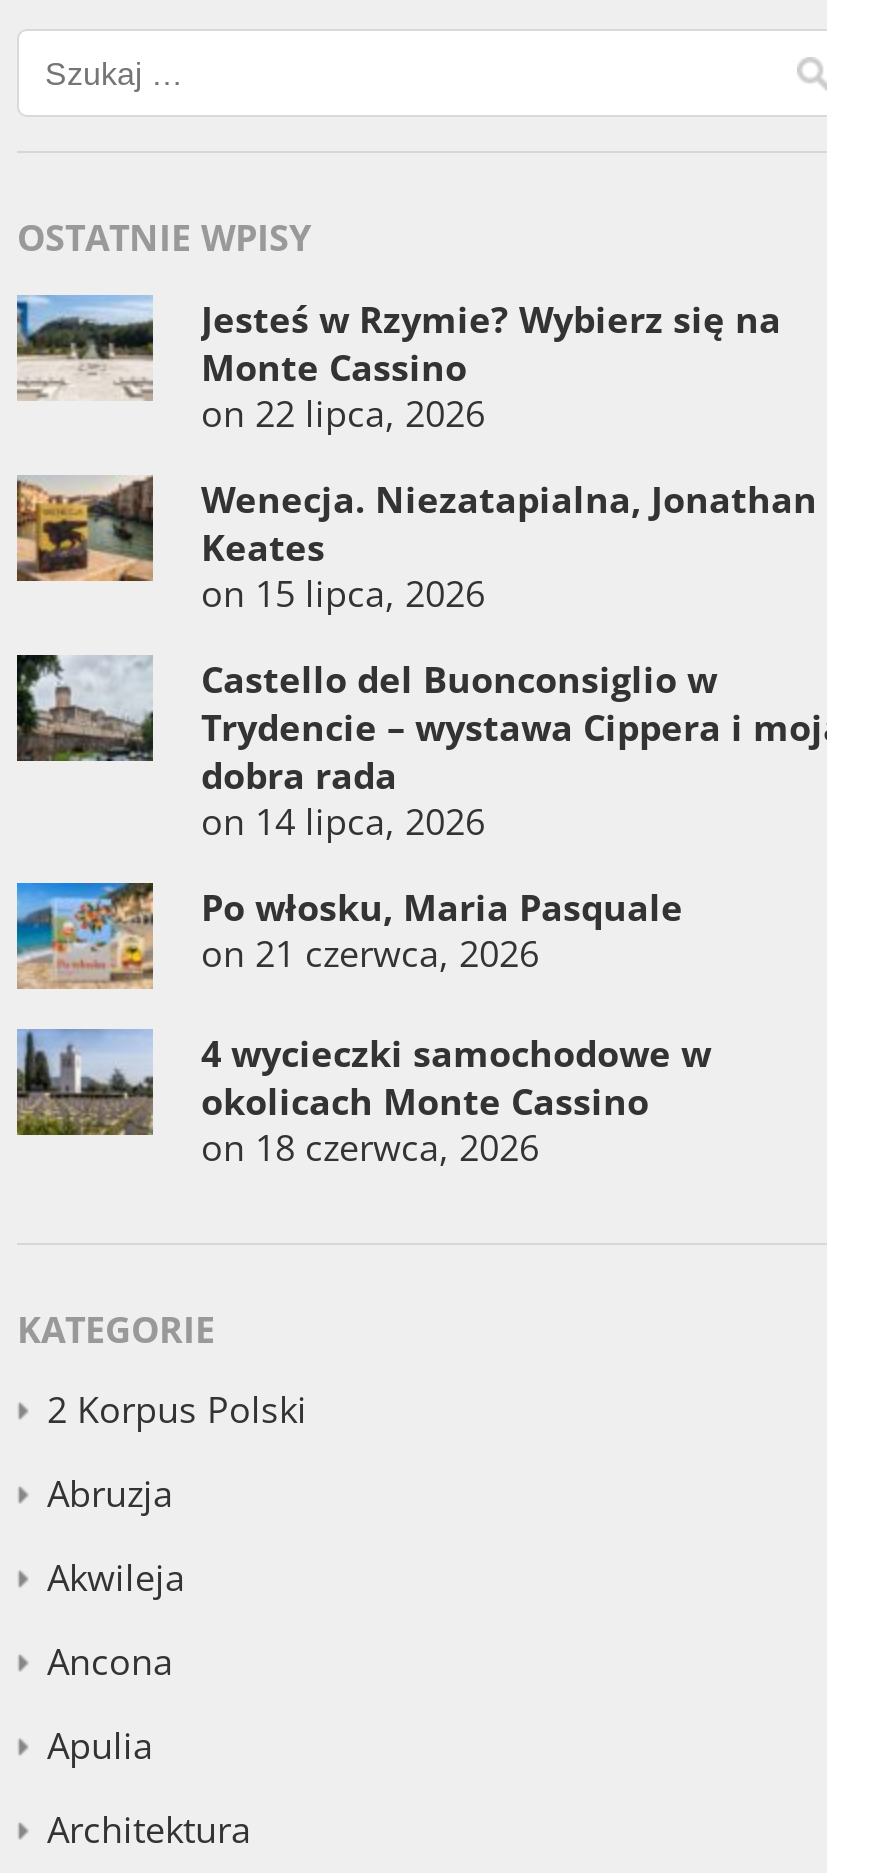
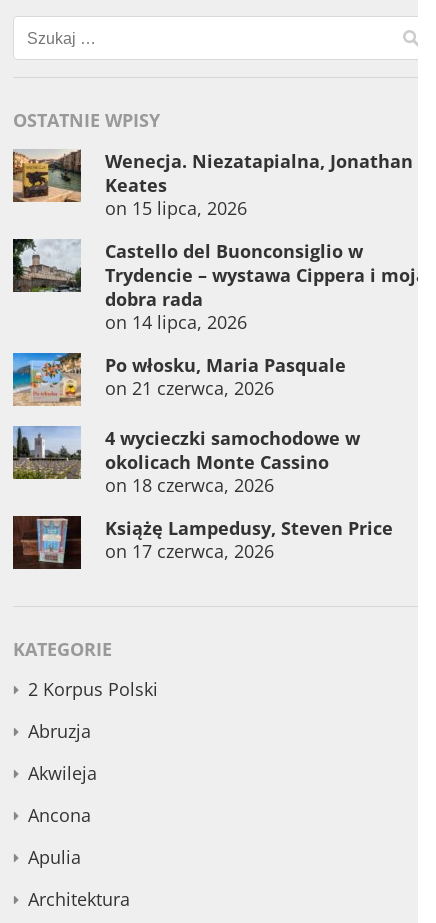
[15,295,781,437] [image] | Jesteś w Rzymie? Wybierz się na | Monte Cassino | on 22 lipca, 2026 -> none
moved [13,473,845,1171] -> [11,148,427,497]: [image] | Wenecja. Niezatapialna, Jonathan | Keates | ... | okolicach Monte Cassino | on 18 czerwca, 2026
none -> [12,515,393,570] [image] | Książę Lampedusy, Steven Price | on 17 czerwca, 2026

